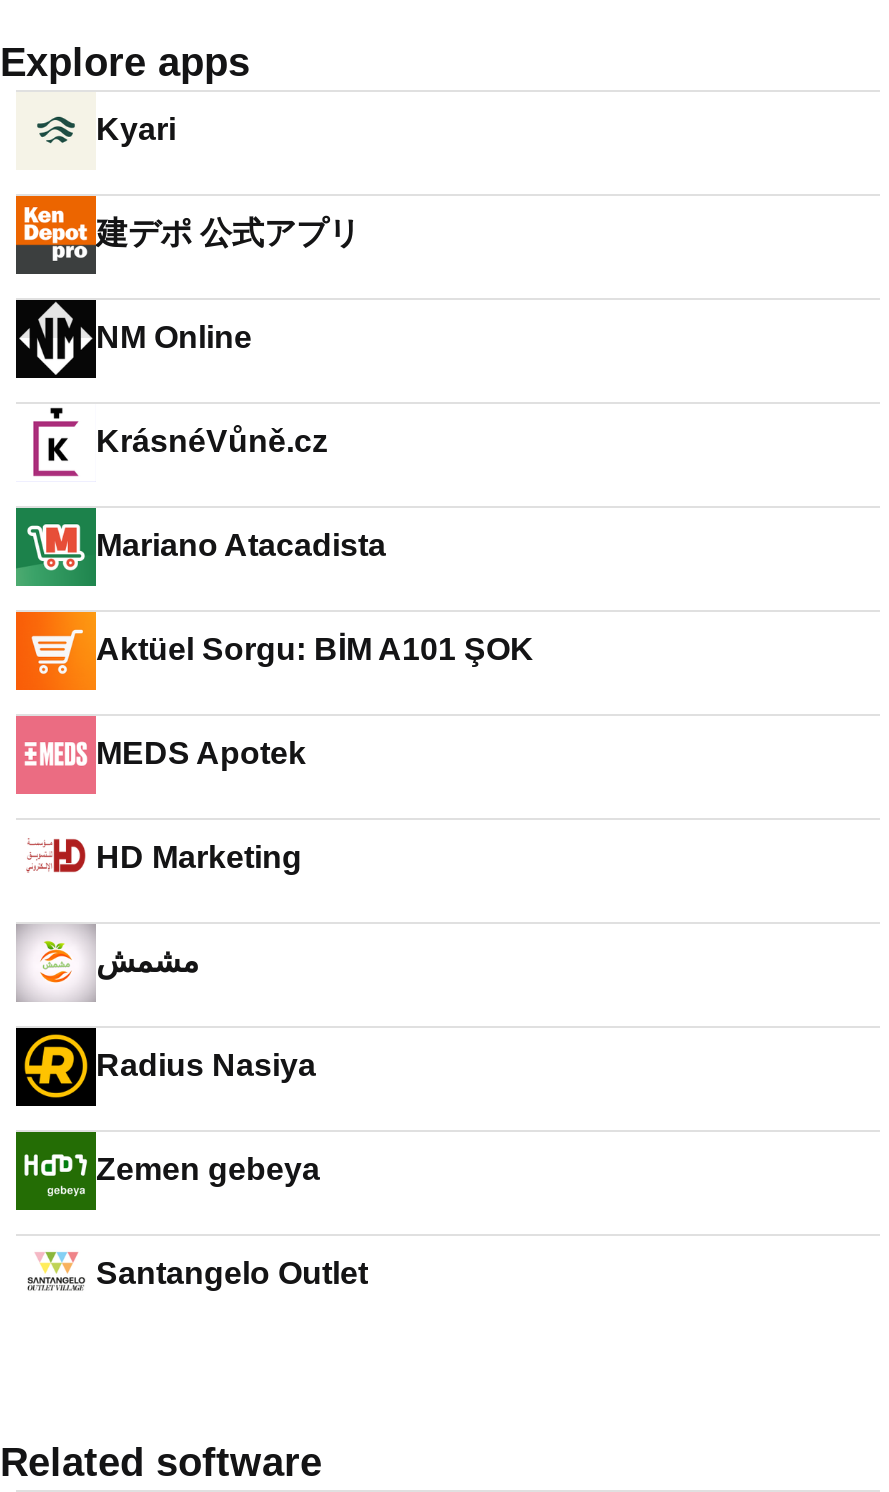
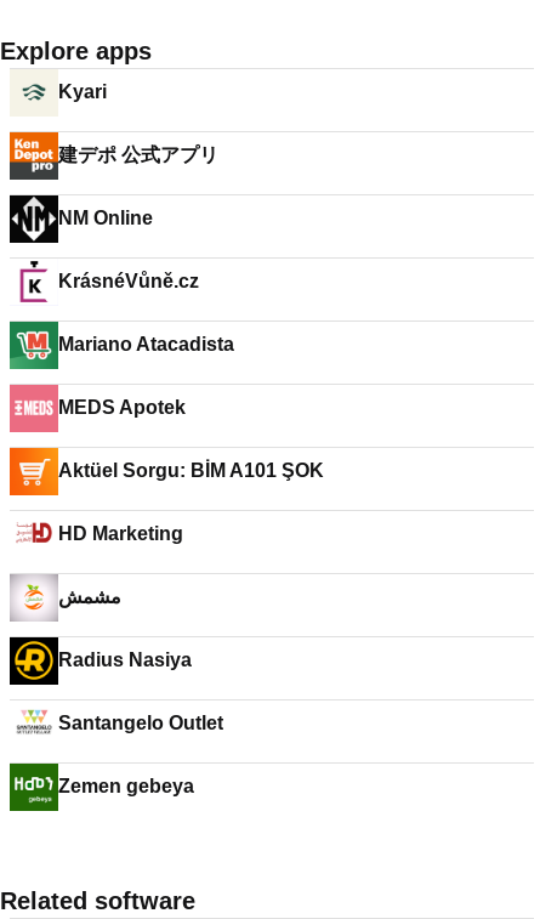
moved [14,610,536,692] -> [8,447,325,497]: [image] | Aktüel Sorgu: BİM A101 ŞOK
moved [96,736,308,770] -> [58,397,187,418]: MEDS Apotek
moved [14,1130,320,1212] -> [8,762,194,812]: [image] | Zemen gebeya
moved [96,1256,368,1290] -> [58,713,223,733]: Santangelo Outlet

